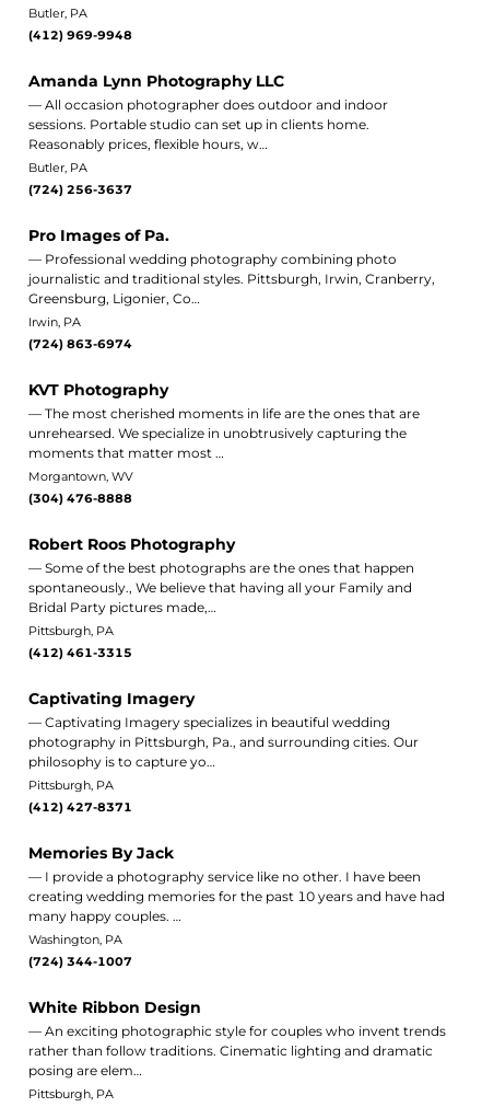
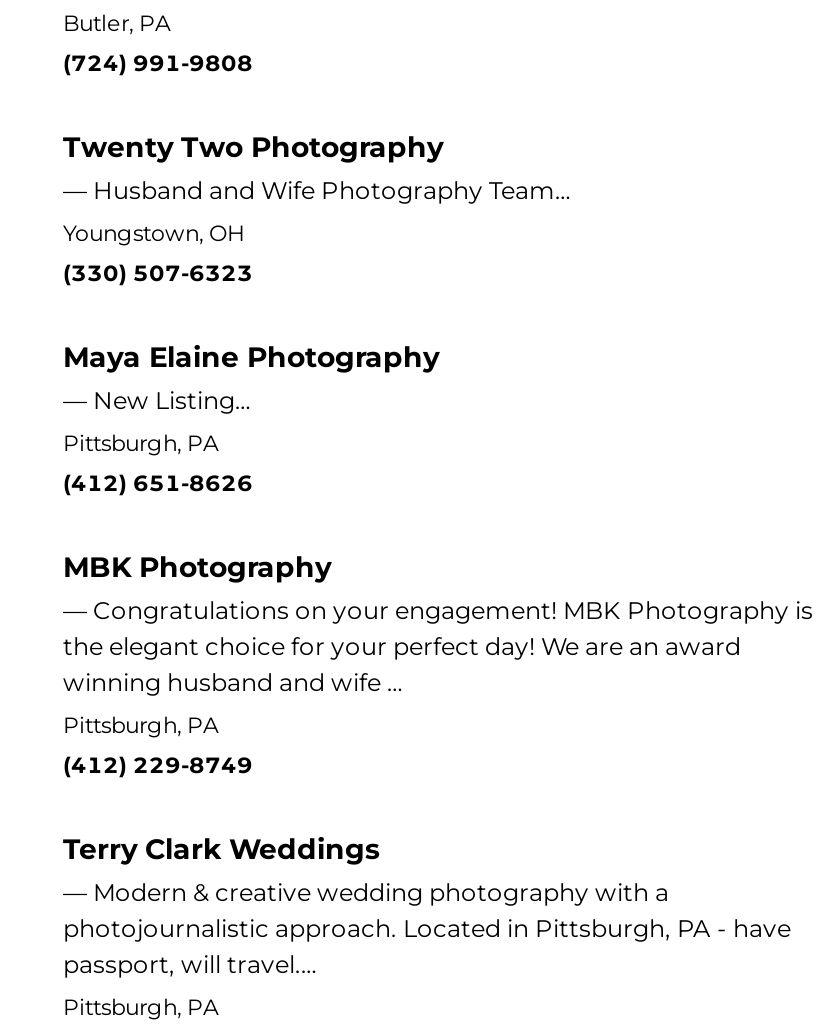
[28,27,435,615] (412) 969-9948 | Amanda Lynn Photography LLC | — All occasion photographer does outdoor and indoor | sessions. Portable studio can set up in clients home. | Reasonably prices, flexible hours, w… | Butler, PA | (724) 256-3637 | Pro Images of Pa. | — Professional wedding photography combining photo | journalistic and traditional styles. Pittsburgh, Irwin, Cranberry, | Greensburg, Ligonier, Co… | Irwin, PA | (724) 863-6974 | KVT Photography | — The most cherished moments in life are the ones that are | unrehearsed. We specialize in unobtrusively capturing the | moments that matter most … | Morgantown, WV | (304) 476-8888 | Robert Roos Photography | — Some of the best photographs are the ones that happen | spontaneously., We believe that having all your Family and | Bridal Party pictures made,… -> [63,49,571,415] (724) 991-9808 | Twenty Two Photography | — Husband and Wife Photography Team… | Youngstown, OH | (330) 507-6323 | Maya Elaine Photography | — New Listing…
[28,645,132,660] (412) 461-3315 -> [63,469,253,497] (412) 651-8626
[28,689,419,770] Captivating Imagery | — Captivating Imagery specializes in beautiful wedding | photography in Pittsburgh, Pa., and surrounding cities. Our | philosophy is to capture yo… -> [63,549,813,697] MBK Photography | — Congratulations on your engagement! MBK Photography is | the elegant choice for your perfect day! We are an award | winning husband and wife …
[28,799,446,1079] (412) 427-8371 | Memories By Jack | — I provide a photography service like no other. I have been | creating wedding memories for the past 10 years and have had | many happy couples. … | Washington, PA | (724) 344-1007 | White Ribbon Design | — An exciting photographic style for couples who invent trends | rather than follow traditions. Cinematic lighting and dramatic | posing are elem… -> [63,751,791,979] (412) 229-8749 | Terry Clark Weddings | — Modern & creative wedding photography with a | photojournalistic approach. Located in Pittsburgh, PA - have | passport, will travel.…

